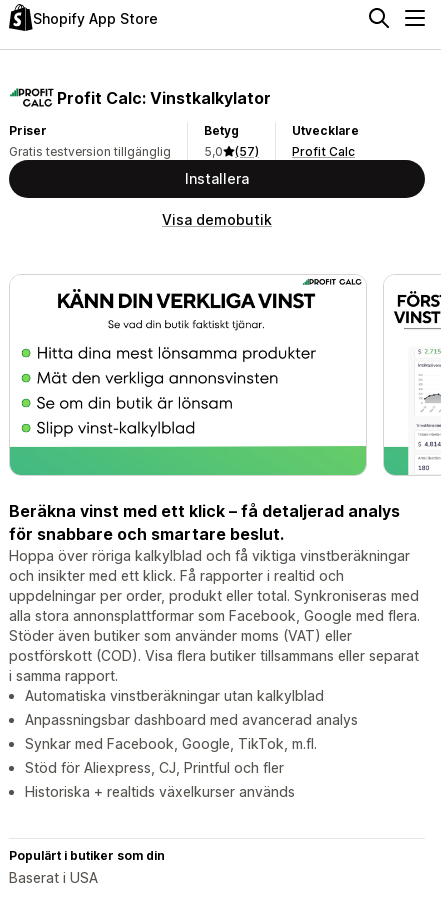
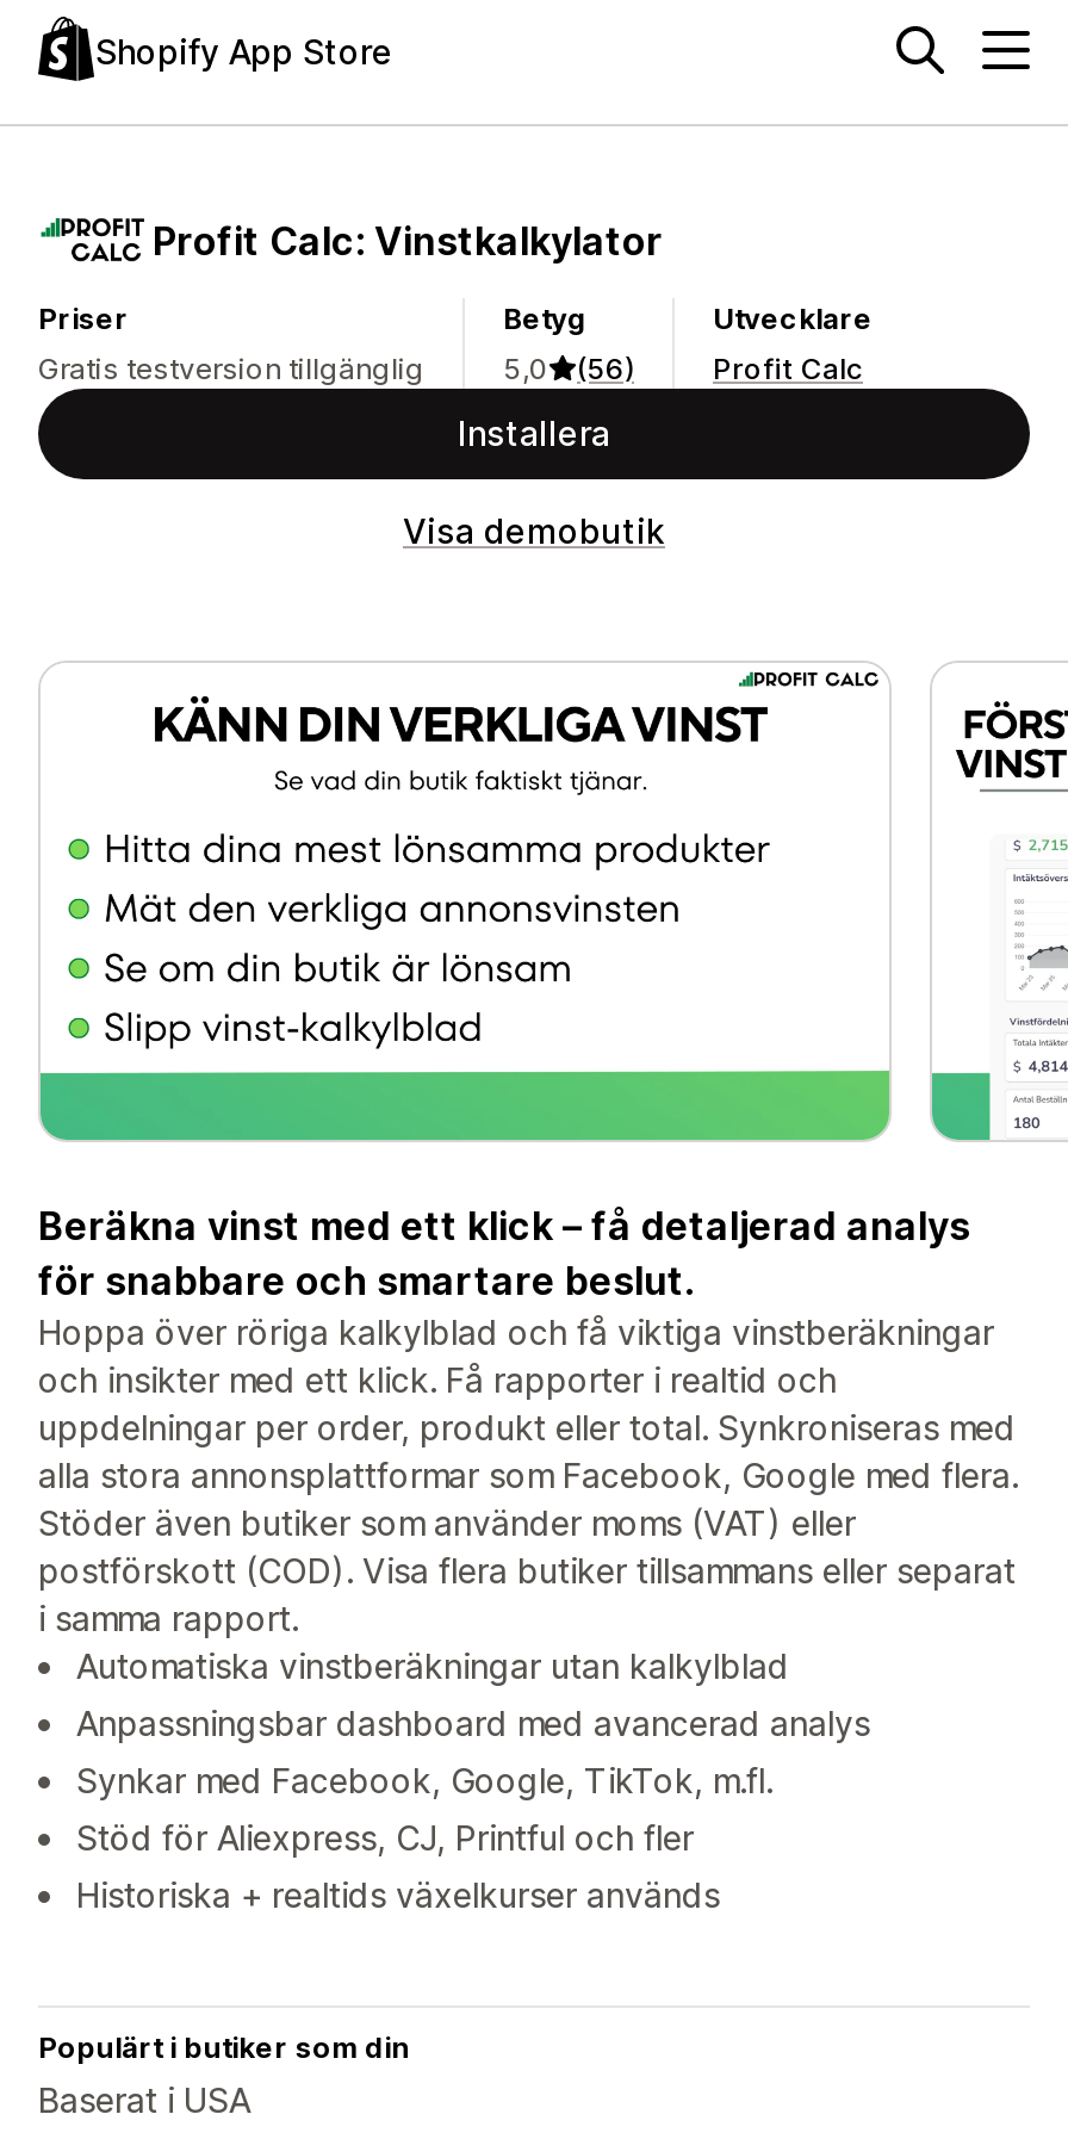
[204,144,259,159] 5,0 (57) -> [503,351,634,386] 5,0 (56)

